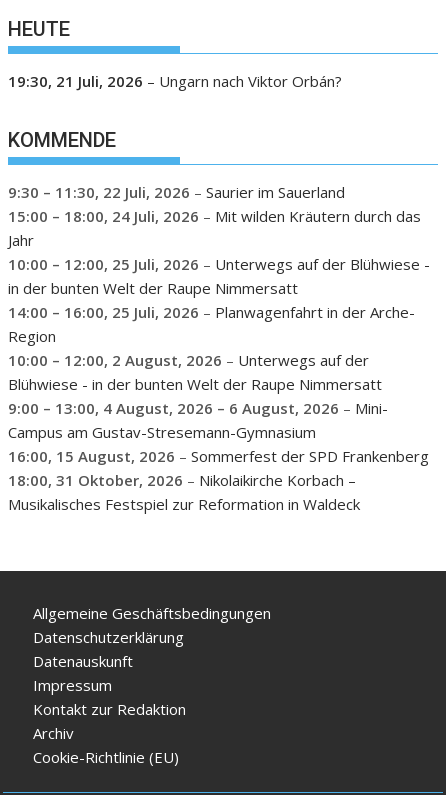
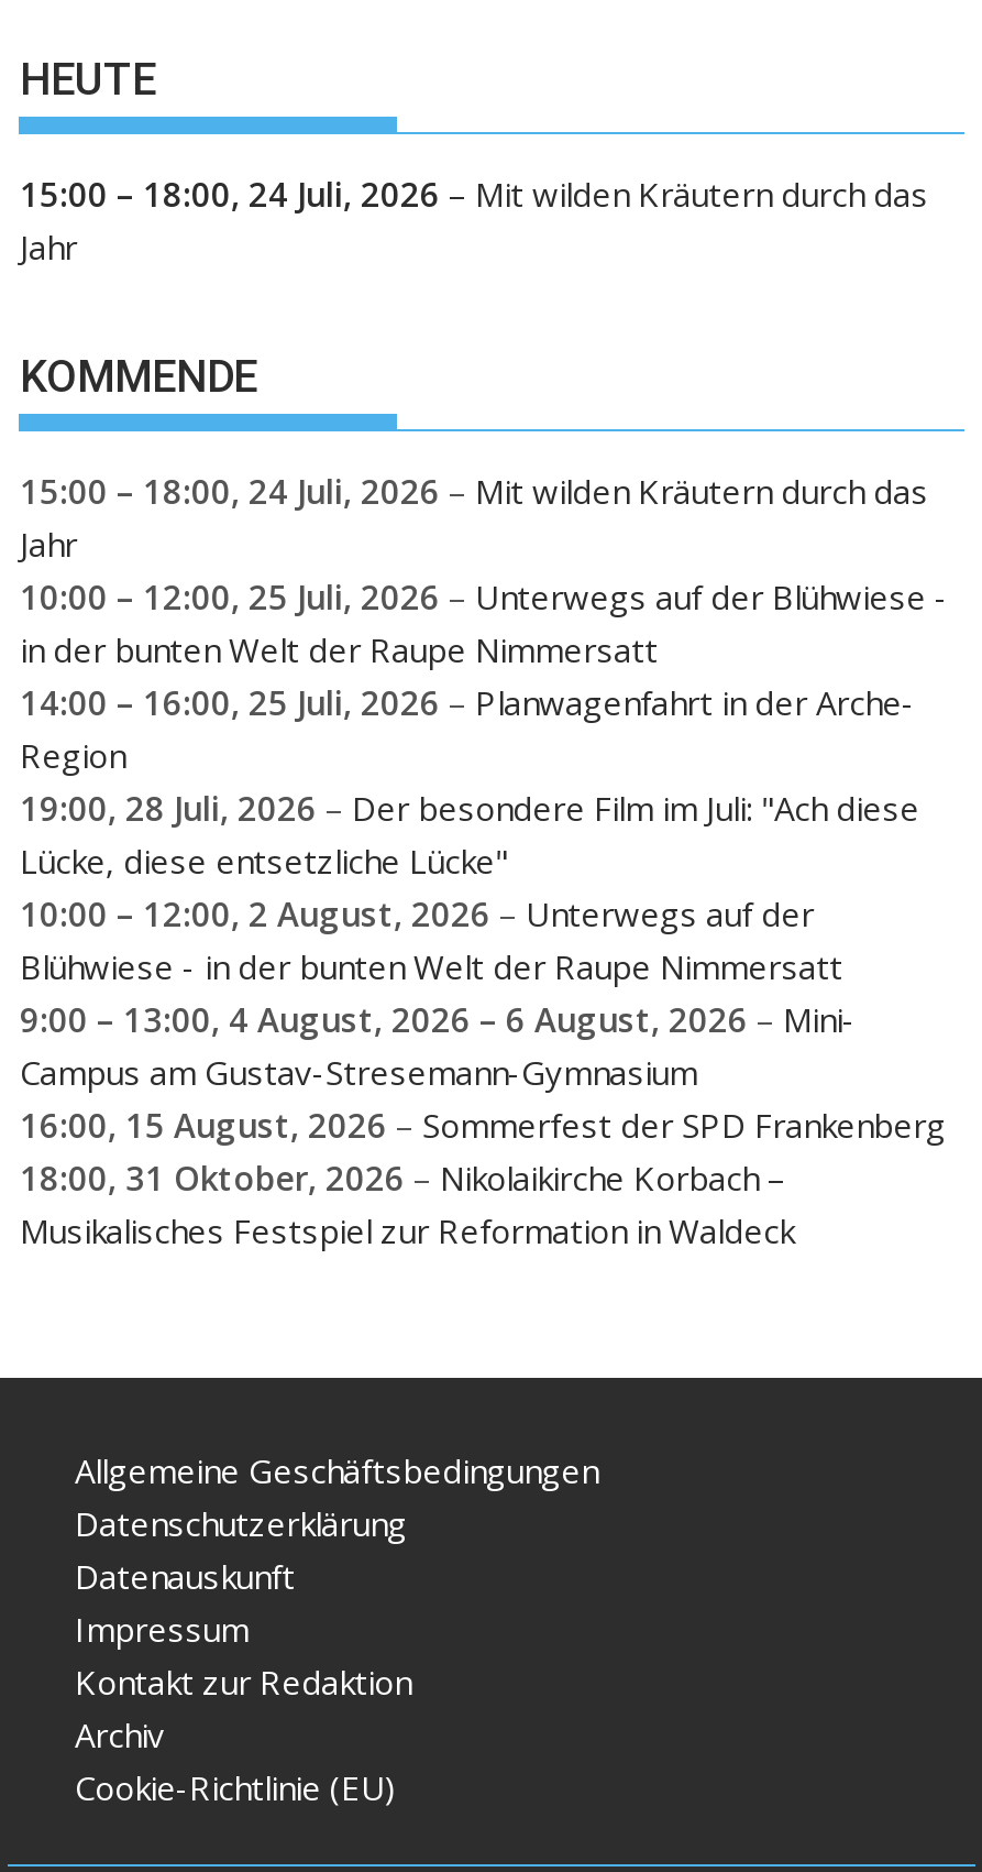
[8,71,342,91] 19:30, 21 Juli, 2026 – Ungarn nach Viktor Orbán? -> [20,172,928,269] 15:00 – 18:00, 24 Juli, 2026 – Mit wilden Kräutern durch das | Jahr
[8,181,345,201] 9:30 – 11:30, 22 Juli, 2026 – Saurier im Sauerland -> none
none -> [20,785,919,882] 19:00, 28 Juli, 2026 – Der besondere Film im Juli: "Ach diese | Lücke, diese entsetzliche Lücke"

